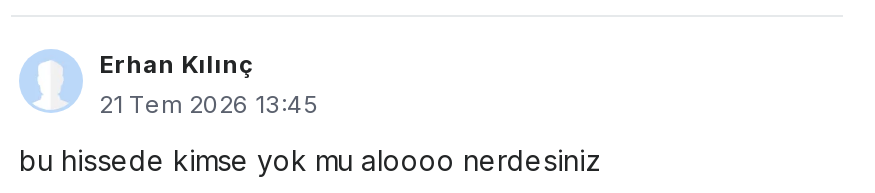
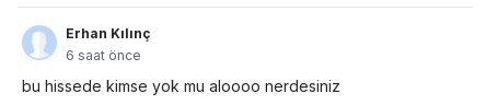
[99,89,317,119] 21 Tem 2026 13:45 -> [66,47,141,63] 6 saat önce

